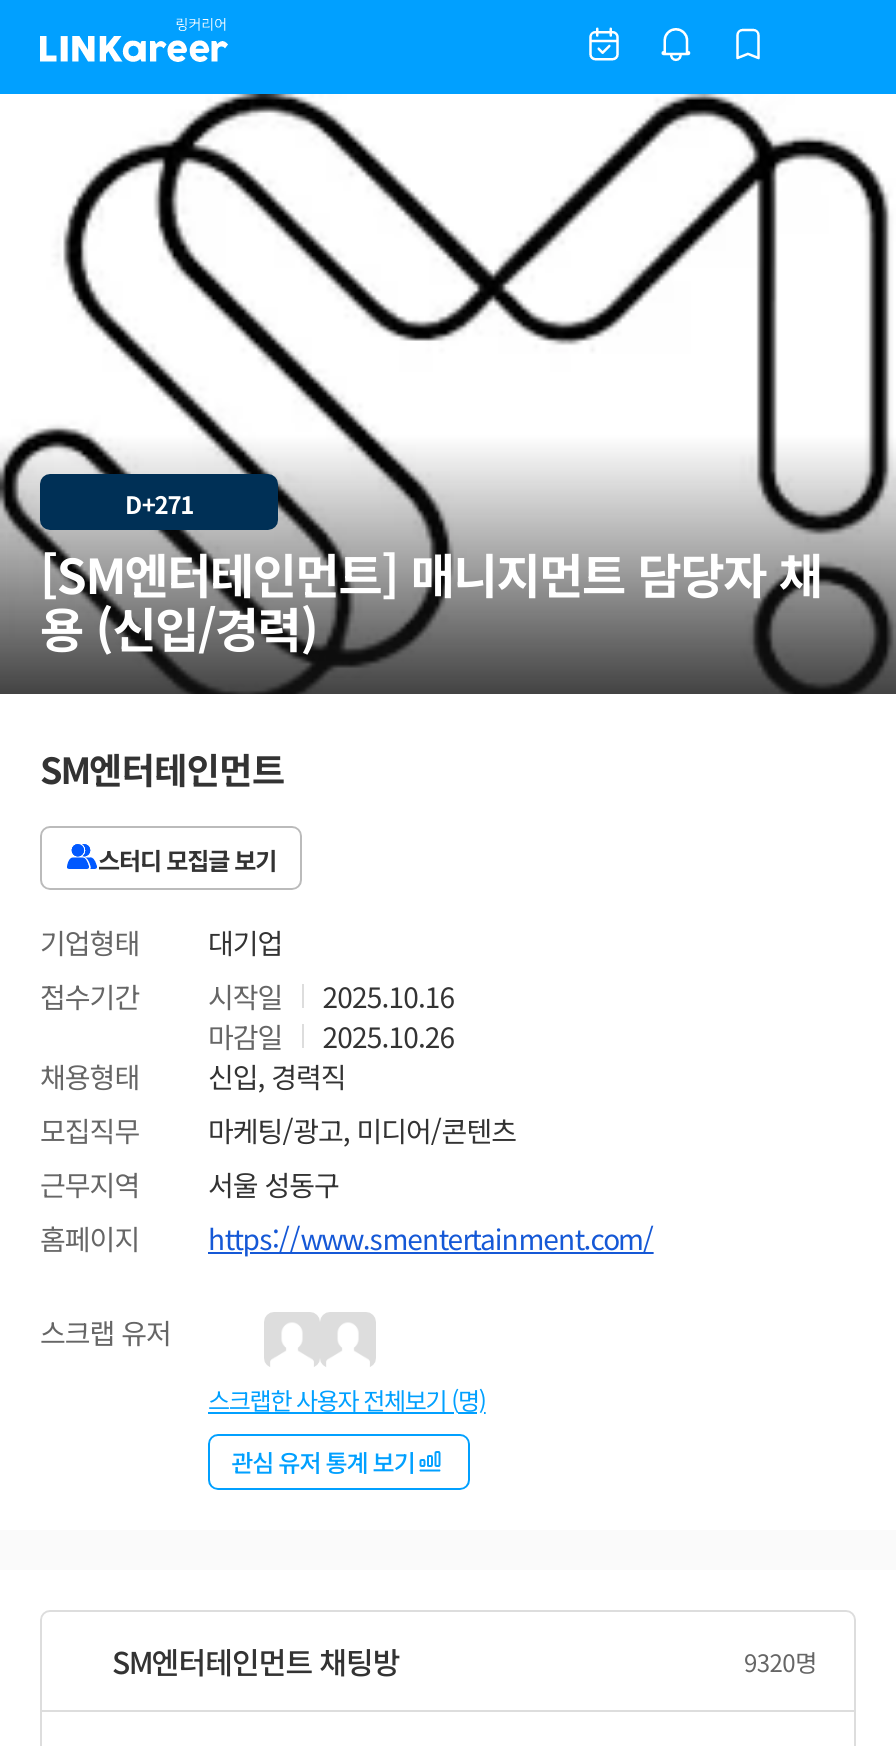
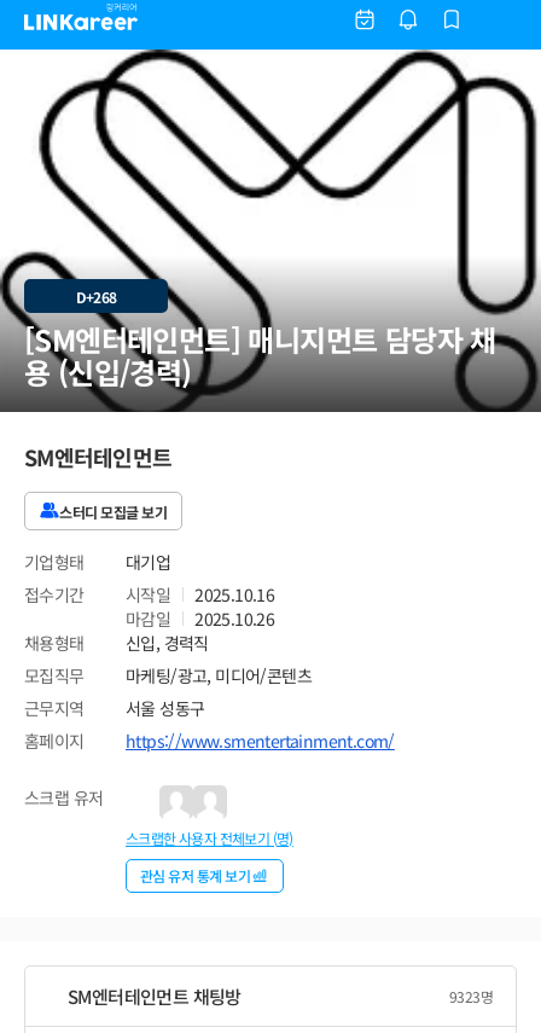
[125,485,193,519] D+271 -> [75,286,117,306] D+268
[744,1644,816,1678] 9320명 -> [449,986,493,1006] 9323명

